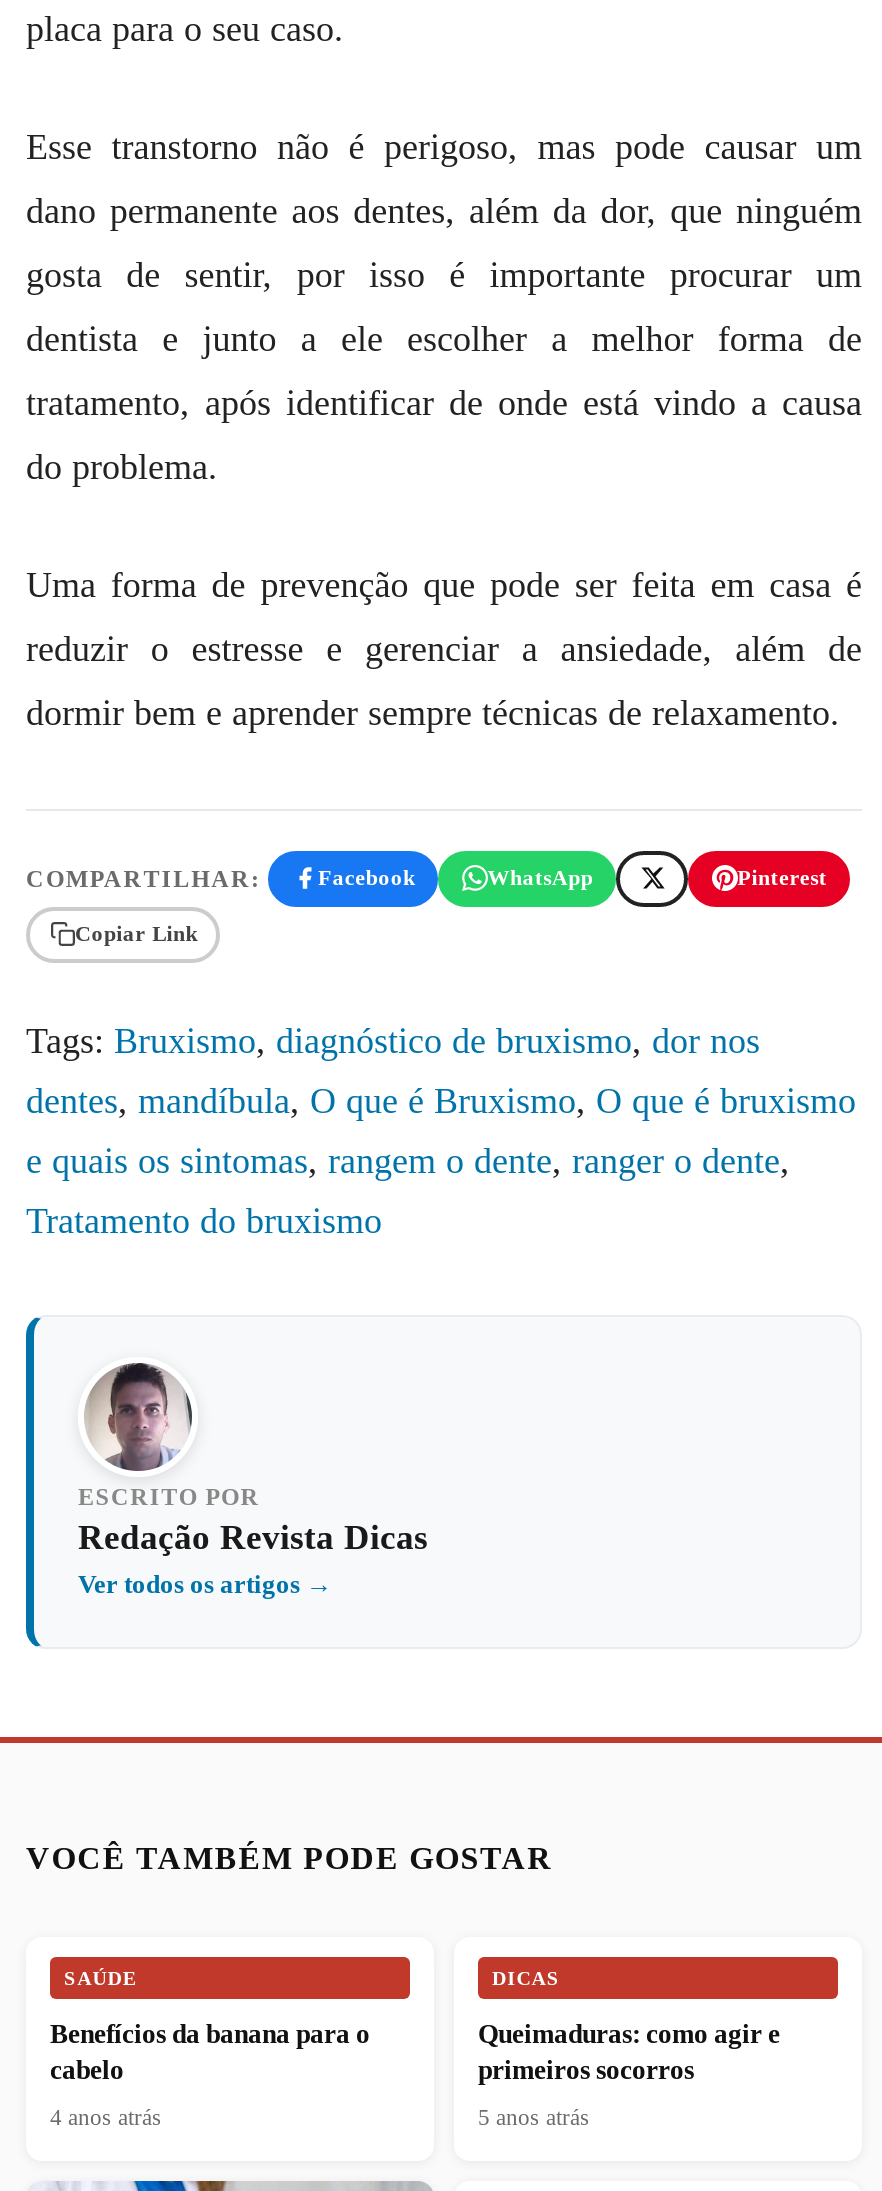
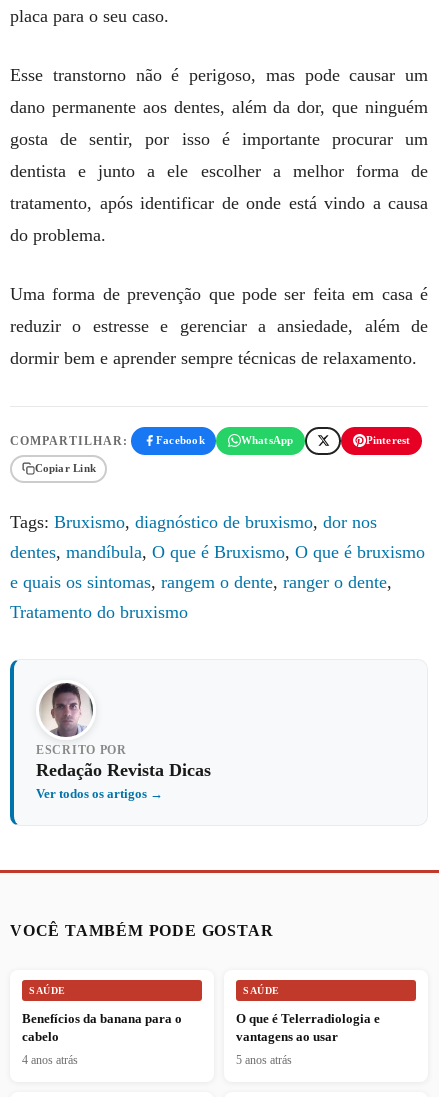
[492,1967,560,1989] DICAS -> [243,985,280,996] SAÚDE
[478,2019,780,2085] Queimaduras: como agir e | primeiros socorros -> [236,1011,380,1044] O que é Telerradiologia e | vantagens ao usar

